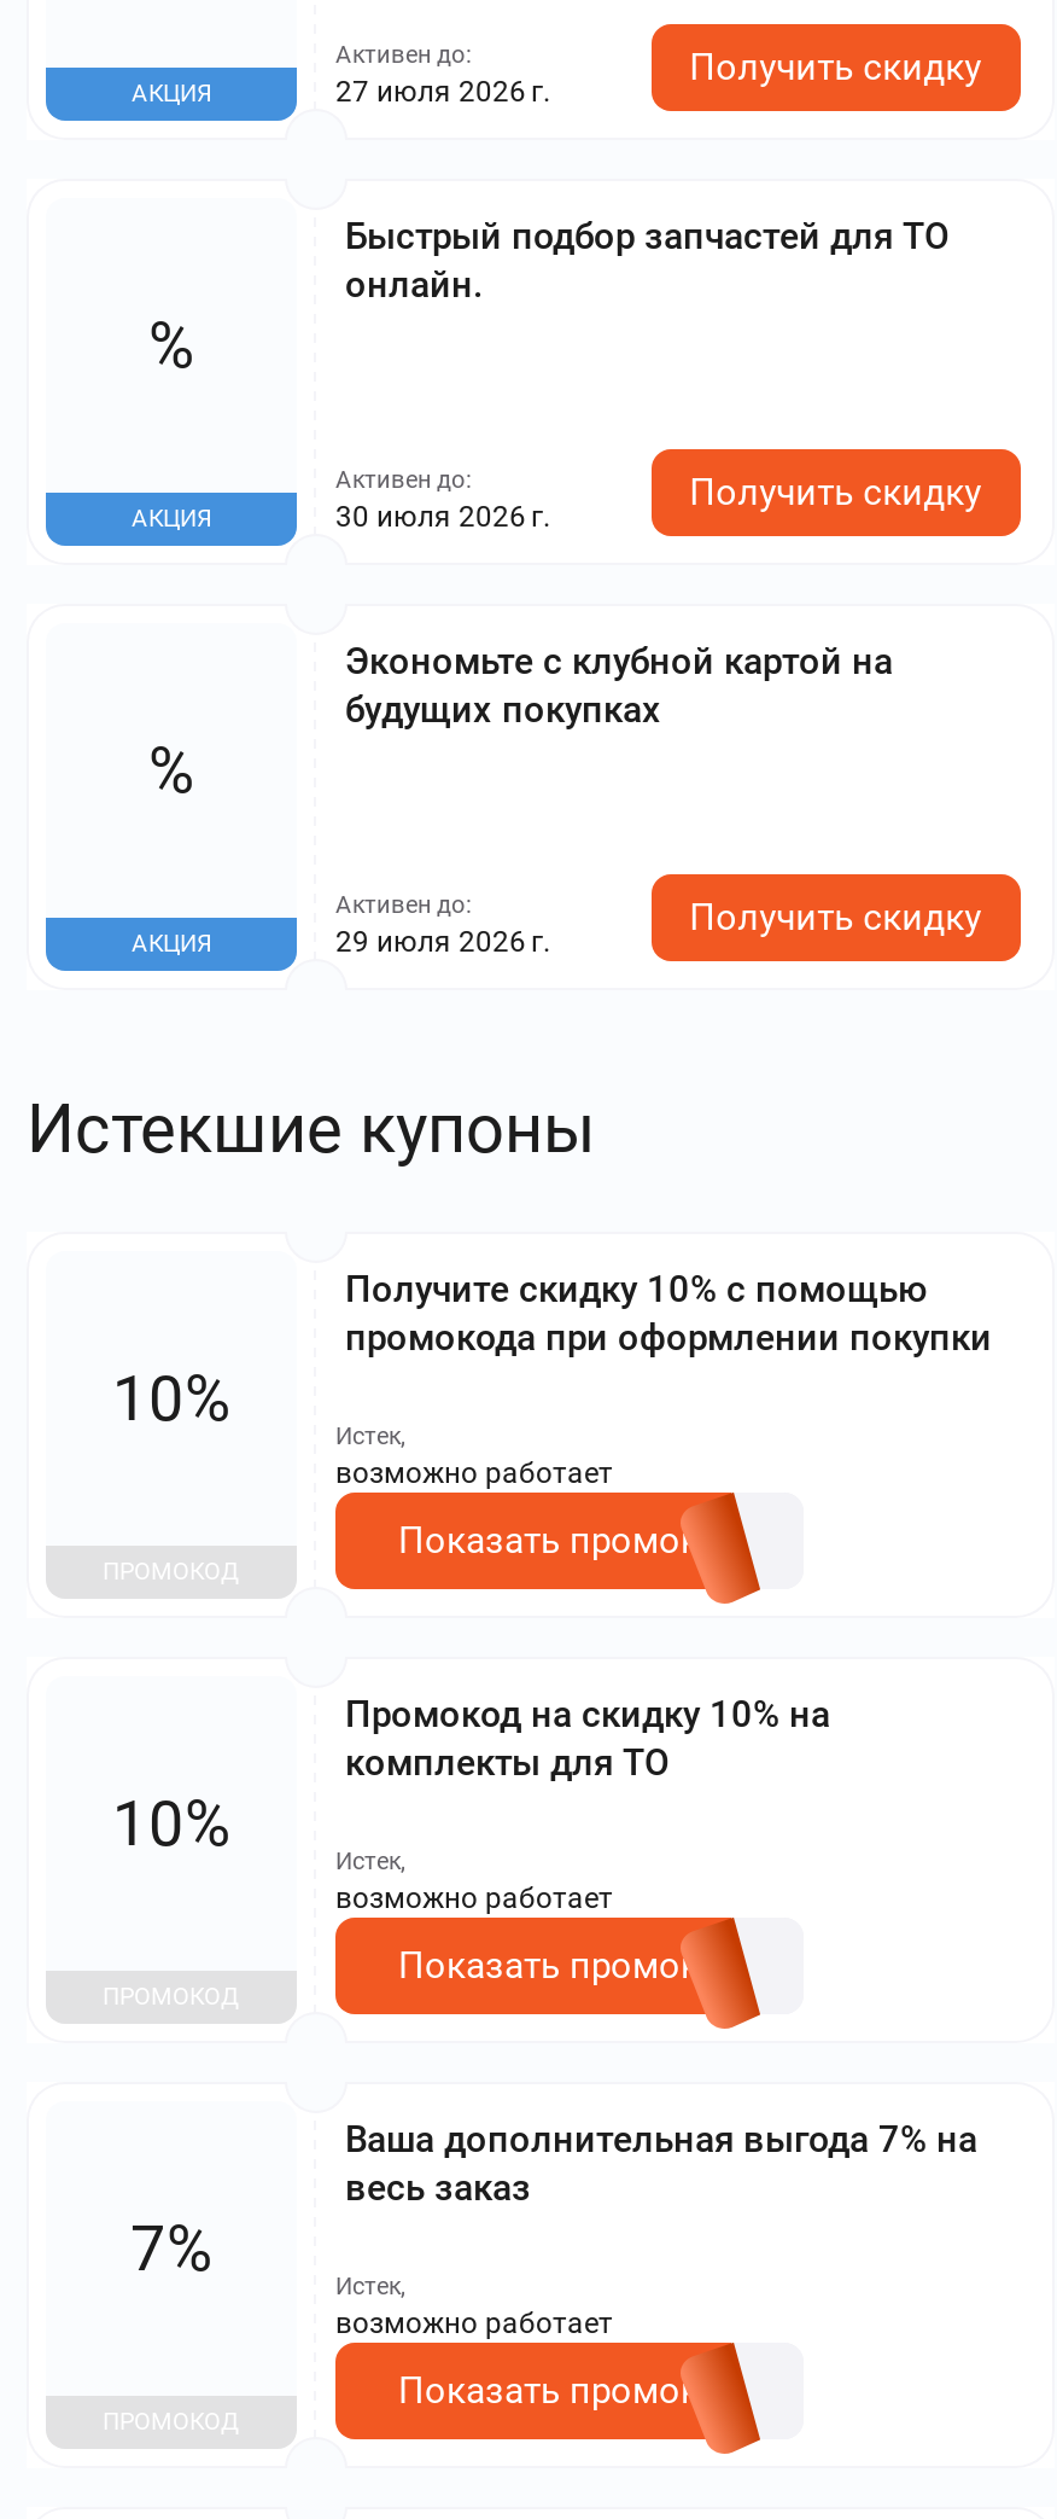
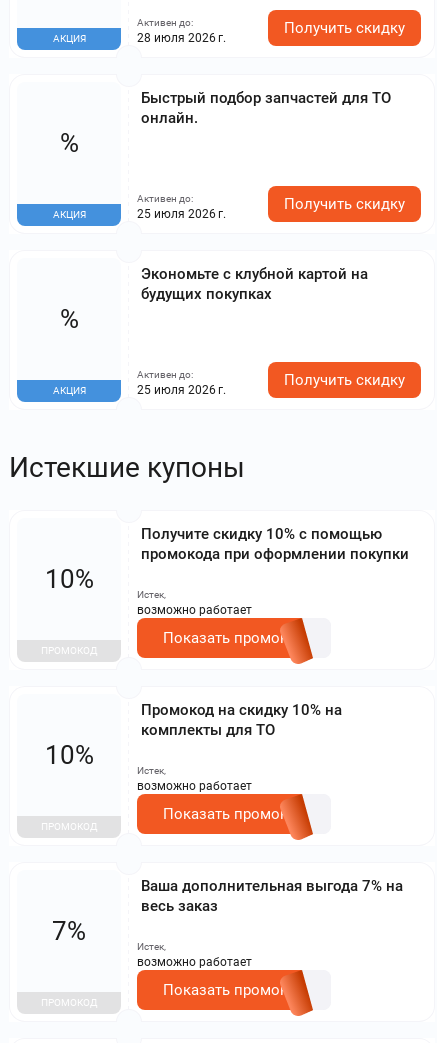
[335,75,550,109] 27 июля 2026 г. -> [137,31,226,45] 28 июля 2026 г.
[335,500,550,534] 30 июля 2026 г. -> [137,207,226,221] 25 июля 2026 г.
[335,925,550,959] 29 июля 2026 г. -> [137,383,226,397] 25 июля 2026 г.

